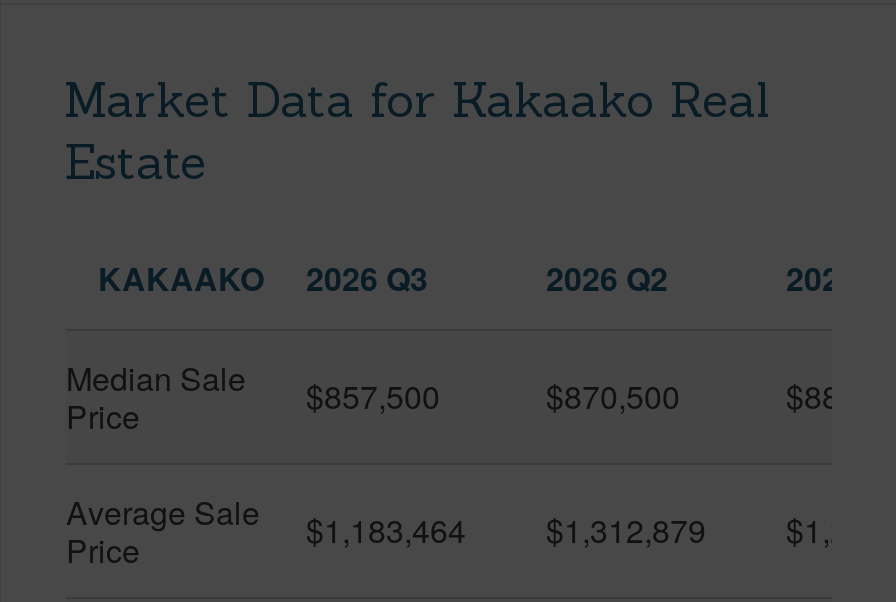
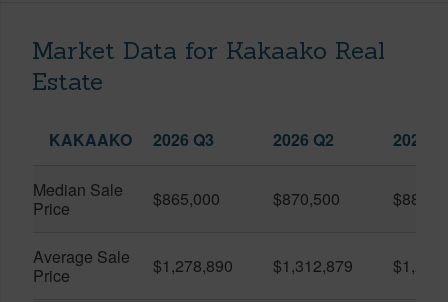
[66,355,440,419] Median Sale $857,500 -> [33,178,220,210] Median Sale $865,000
[306,507,466,553] $1,183,464 -> [153,254,233,277] $1,278,890

